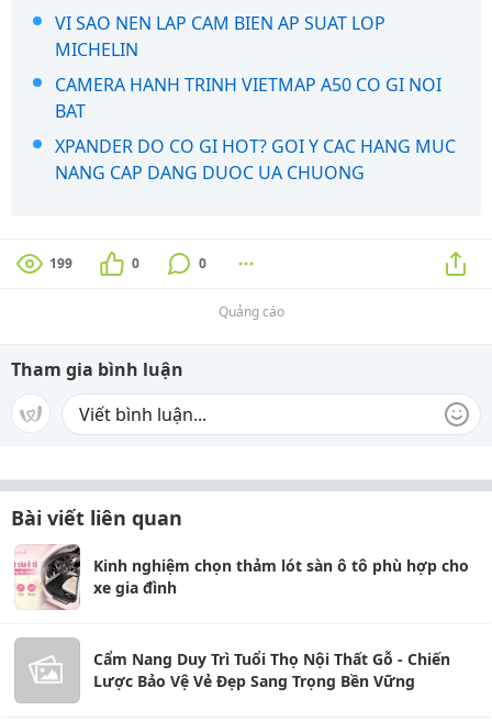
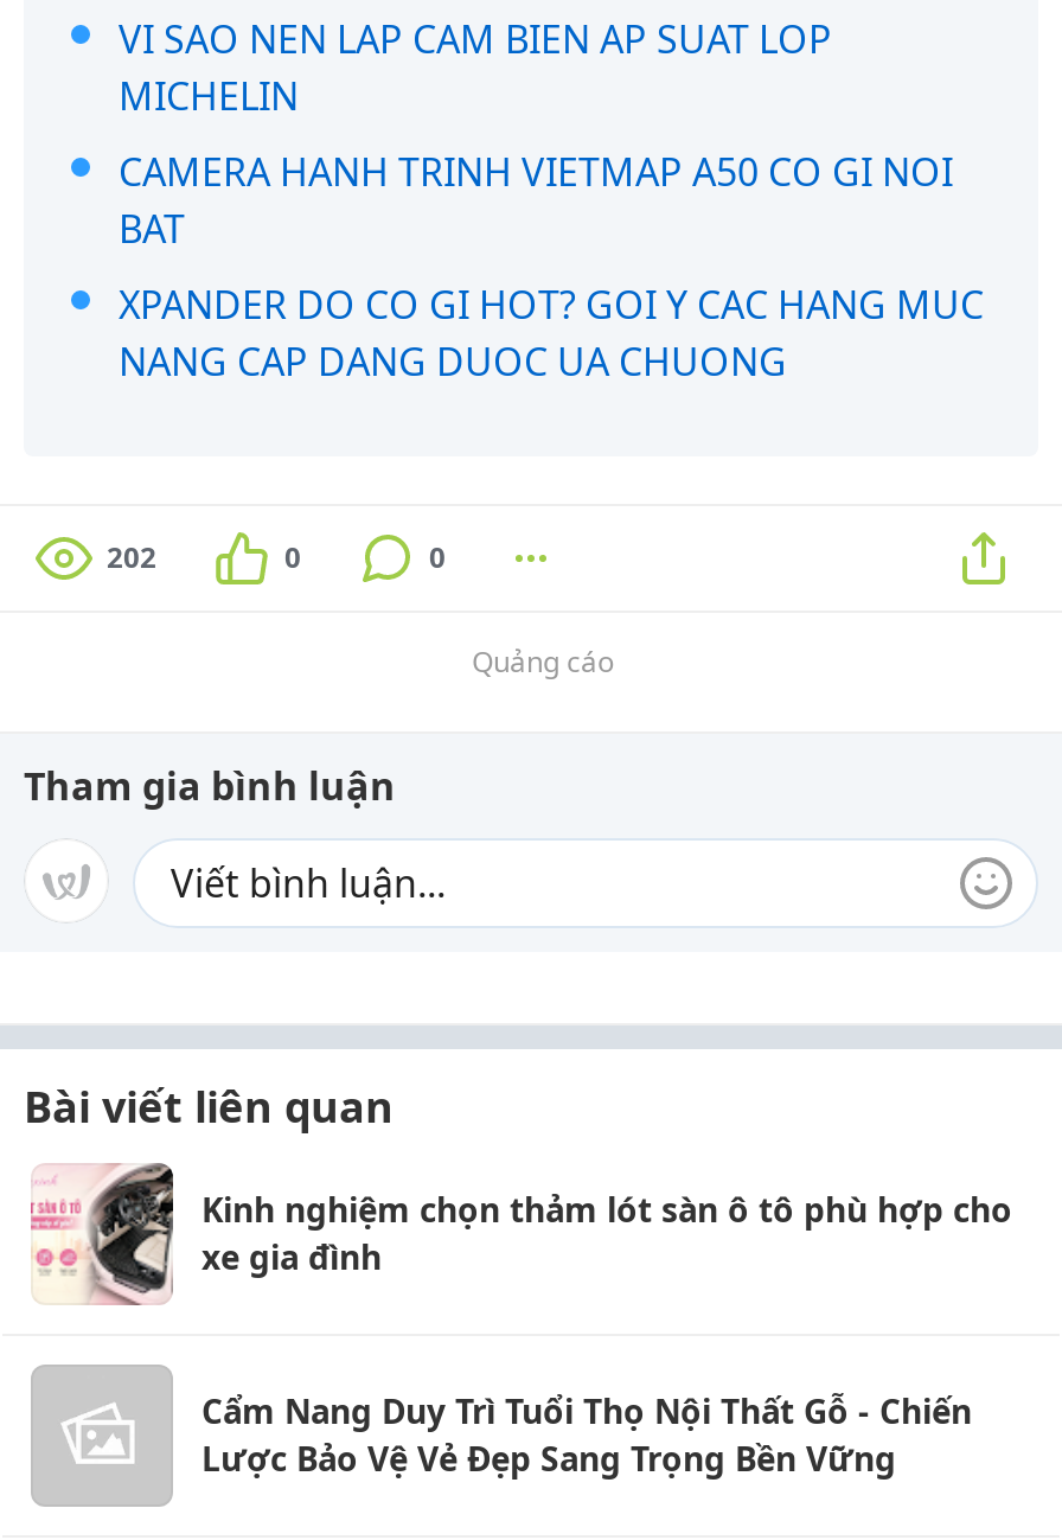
[49,254,72,273] 199 -> [107,537,156,577] 202

